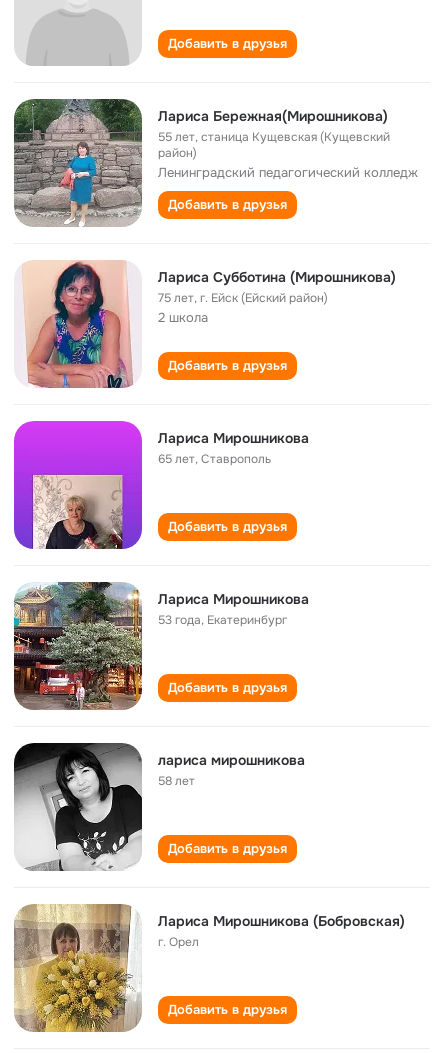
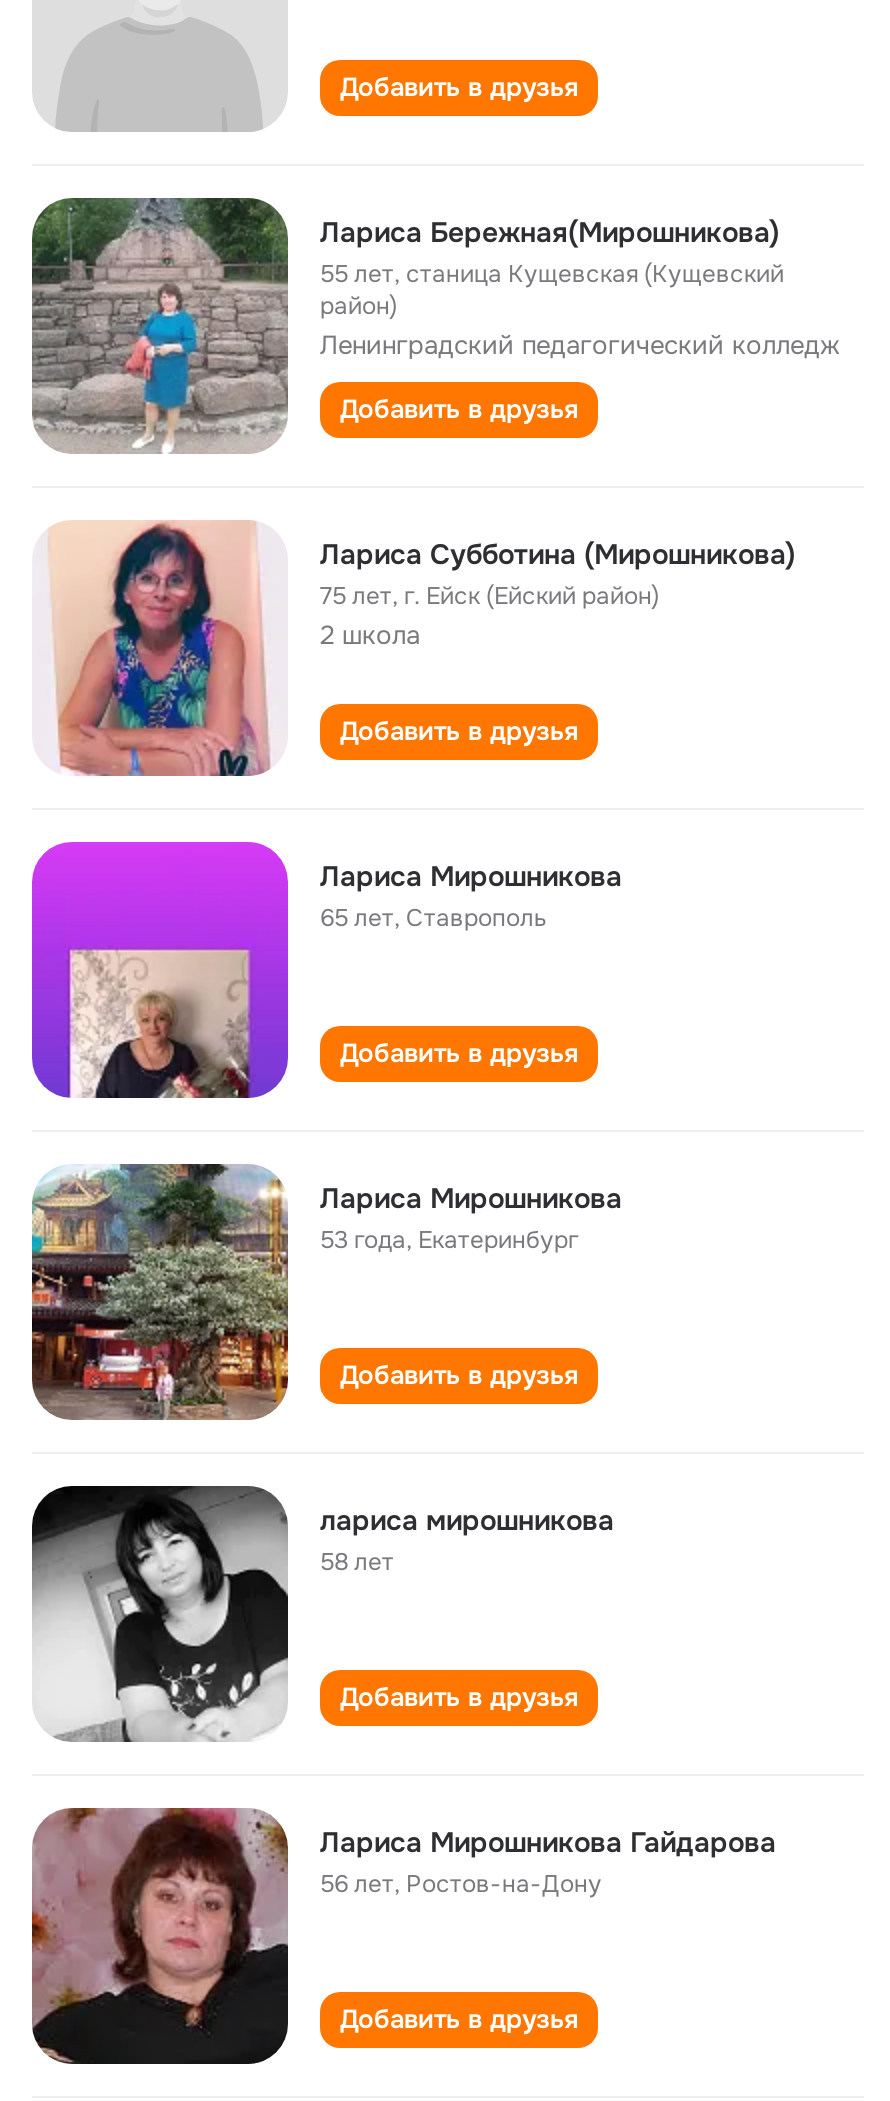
[14,904,405,1033] [image] | Лариса Мирошникова (Бобровская) | г. Орел -> [32,1806,776,2066] [image] | Лариса Мирошникова Гайдарова | 56 лет, Ростов-на-Дону

